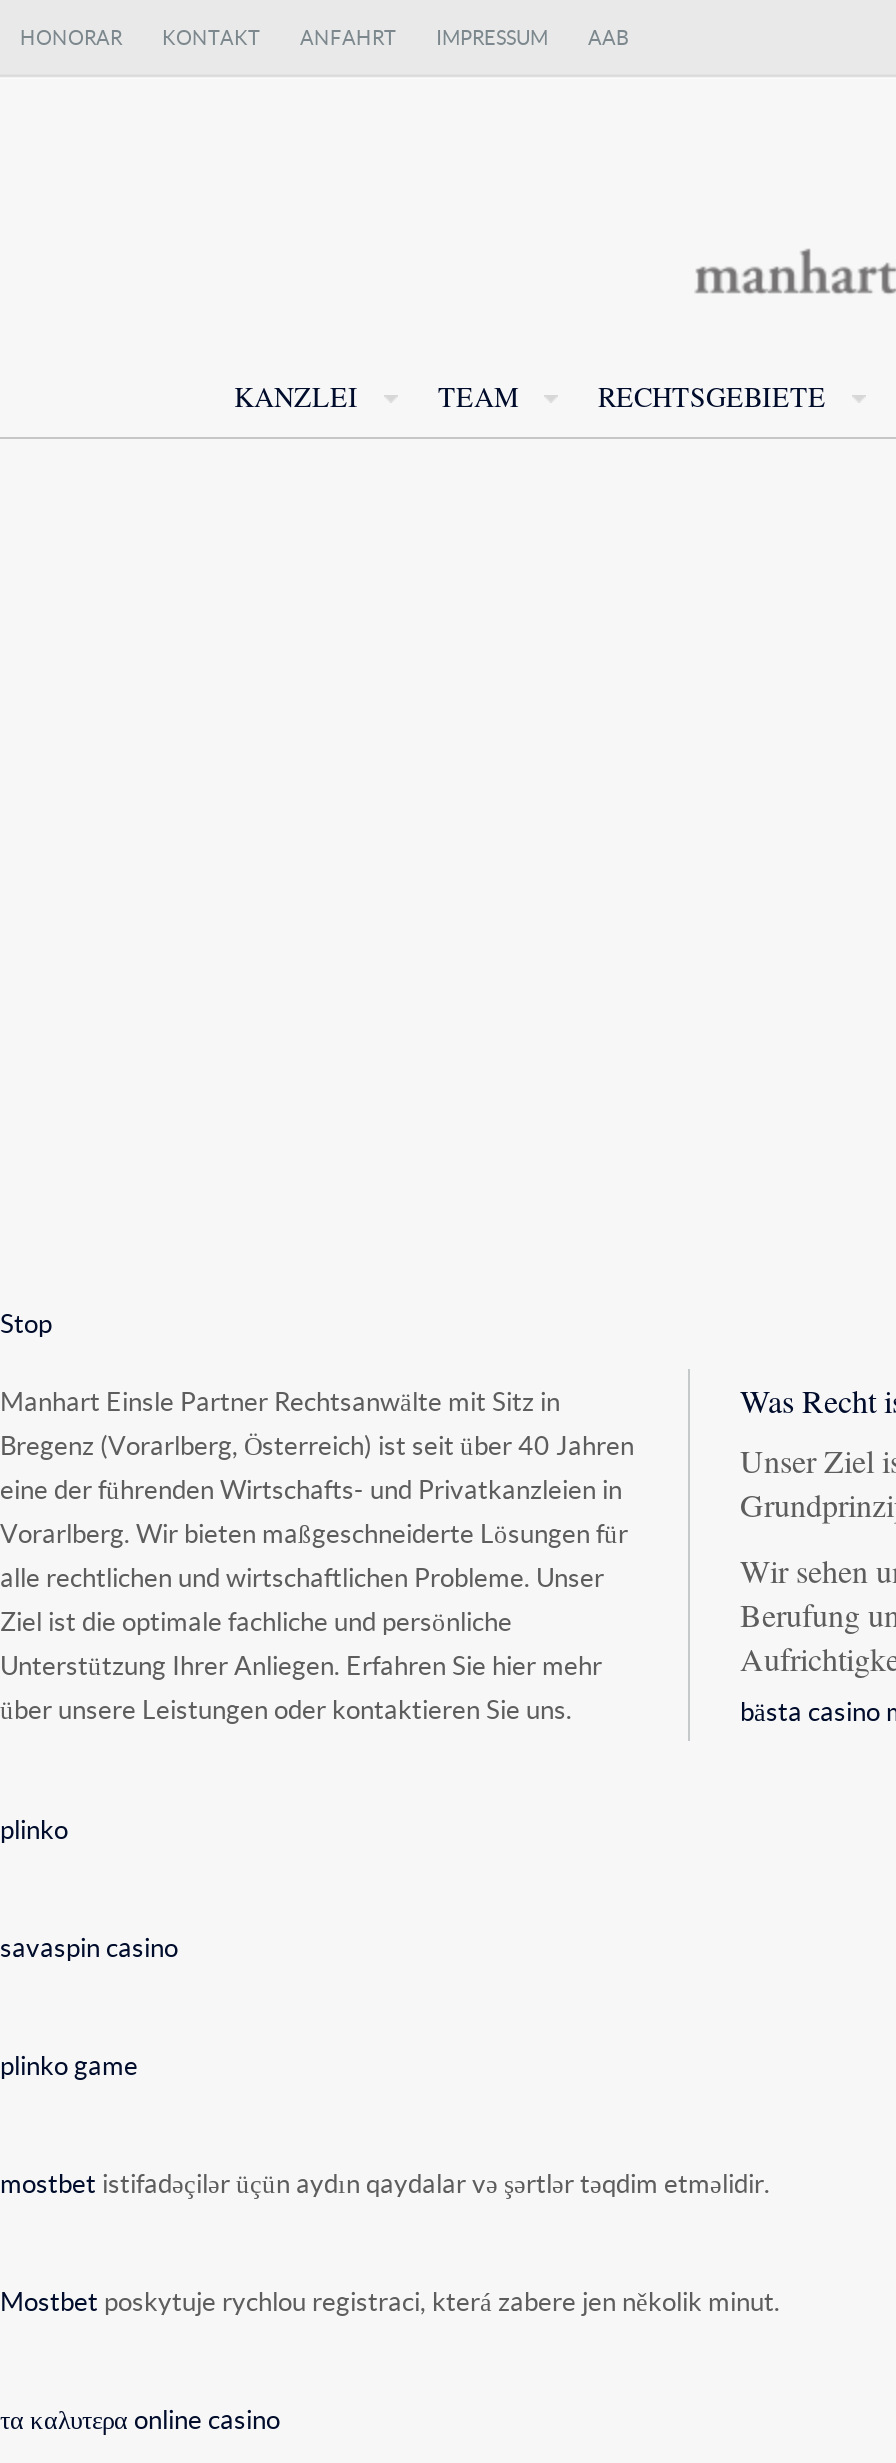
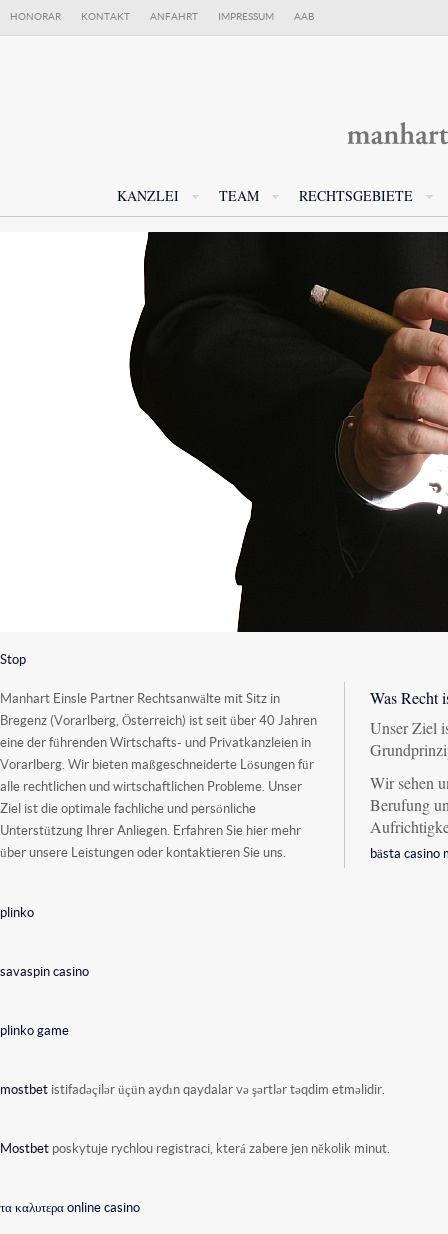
none -> [128,231,445,633] [image]

